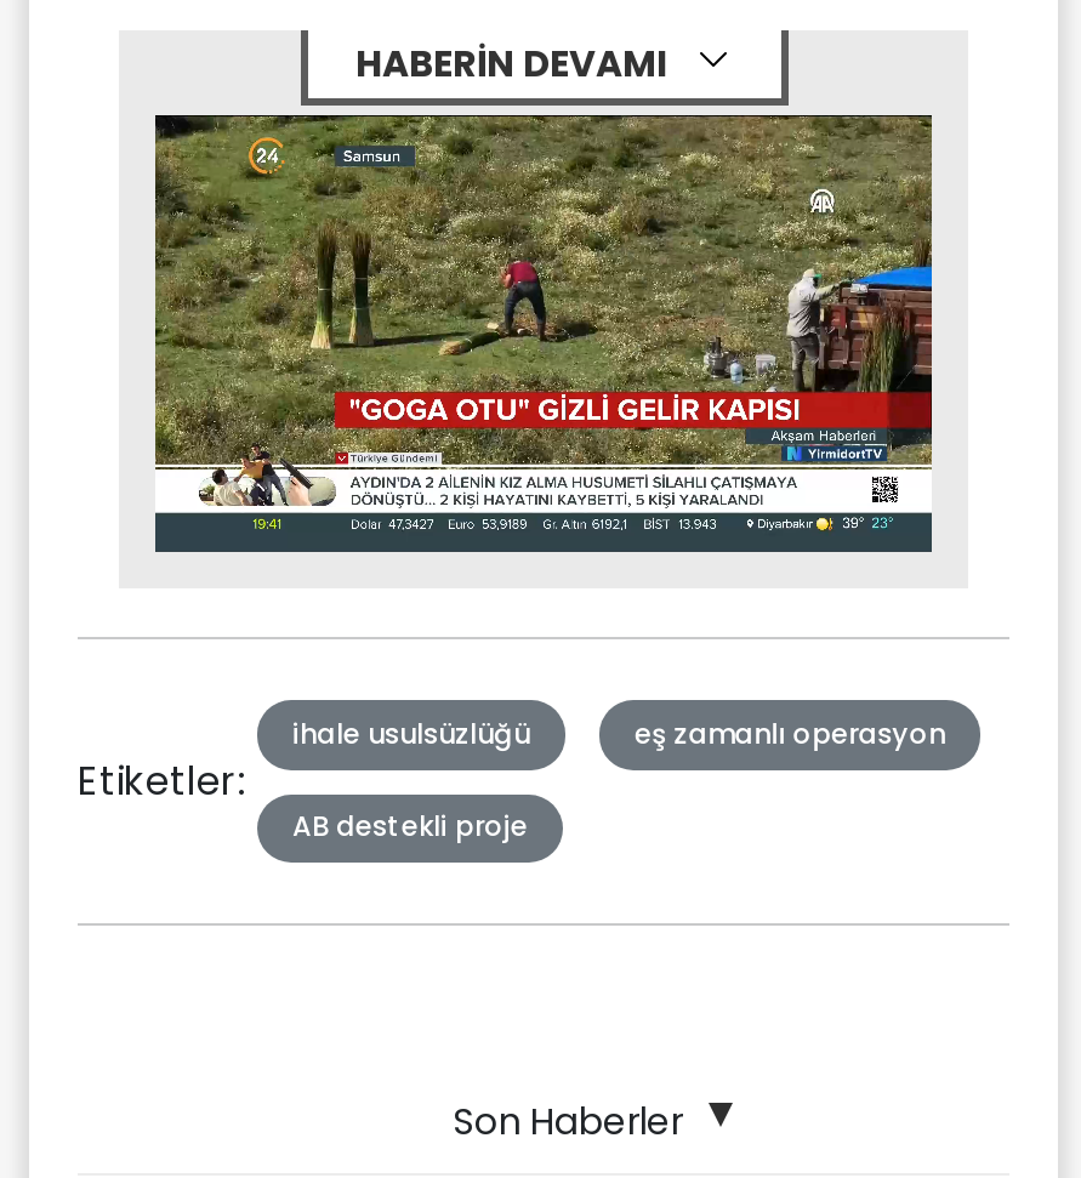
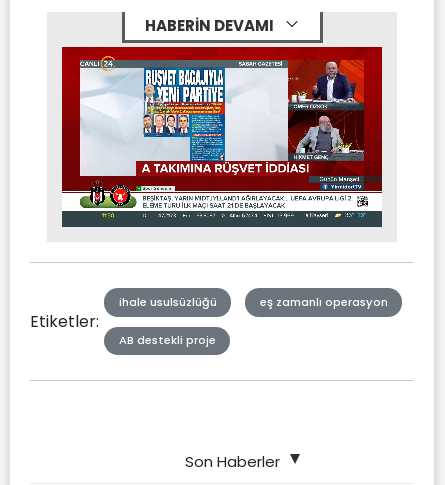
[153,113,934,530] [image] -> [61,46,383,218] [image]

